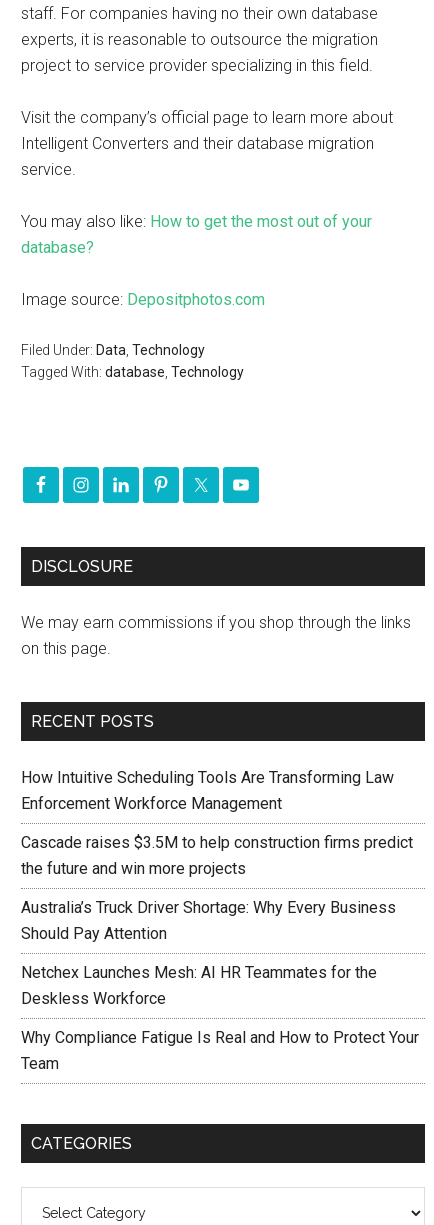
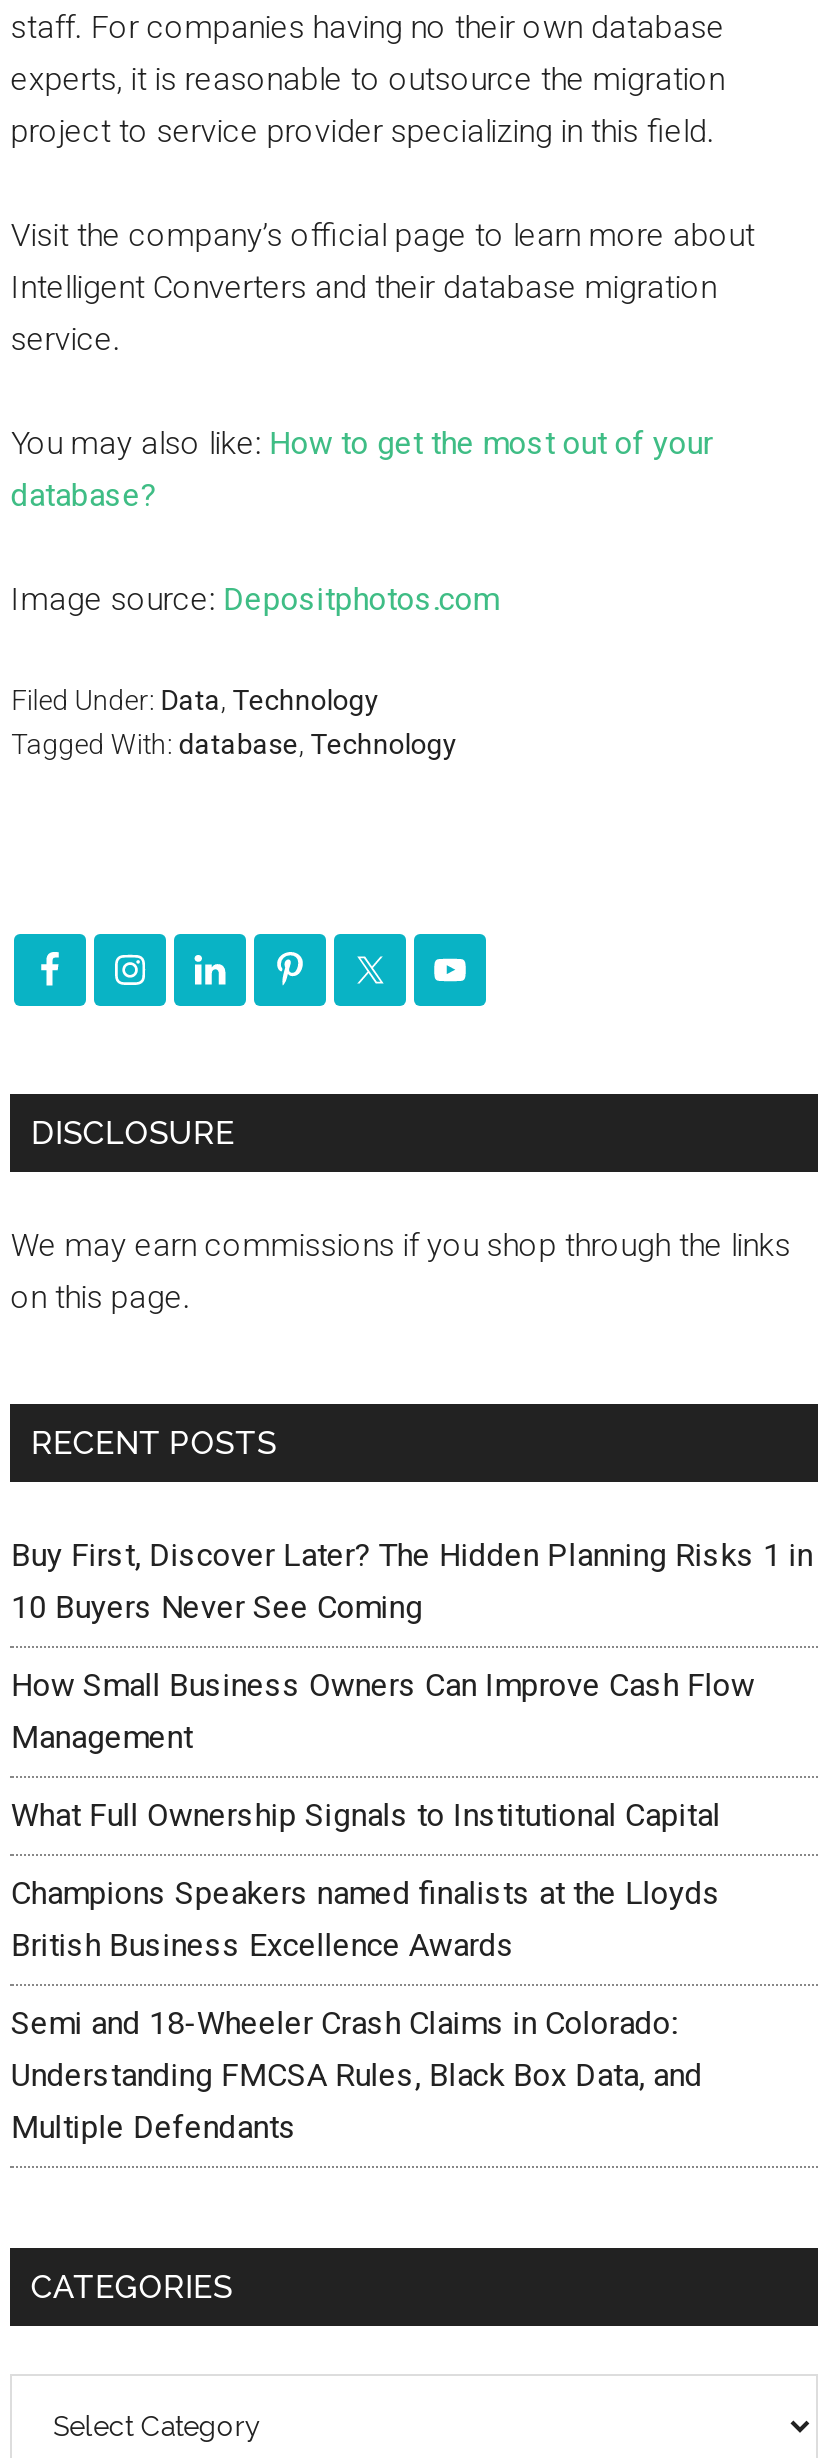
[21,768,394,813] How Intuitive Scheduling Tools Are Transforming Law | Enforcement Workforce Management -> [11,1536,813,1626] Buy First, Discover Later? The Hidden Planning Risks 1 in | 10 Buyers Never See Coming
[21,833,413,878] Cascade raises $3.5M to help construction firms predict | the future and win more projects -> [11,1666,755,1756] How Small Business Owners Can Improve Cash Flow | Management
[21,898,396,943] Australia’s Truck Driver Shortage: Why Every Business | Should Pay Attention -> [11,1796,721,1834] What Full Ownership Signals to Institutional Capital
[21,963,377,1008] Netchex Launches Mesh: AI HR Teammates for the | Deskless Workforce -> [11,1874,721,1964] Champions Speakers named finalists at the Lloyds | British Business Excellence Awards
[21,1028,419,1073] Why Compliance Fatigue Is Real and How to Protect Your | Team -> [11,2004,703,2146] Semi and 18-Wheeler Crash Claims in Colorado: | Understanding FMCSA Rules, Black Box Data, and | Multiple Defendants

